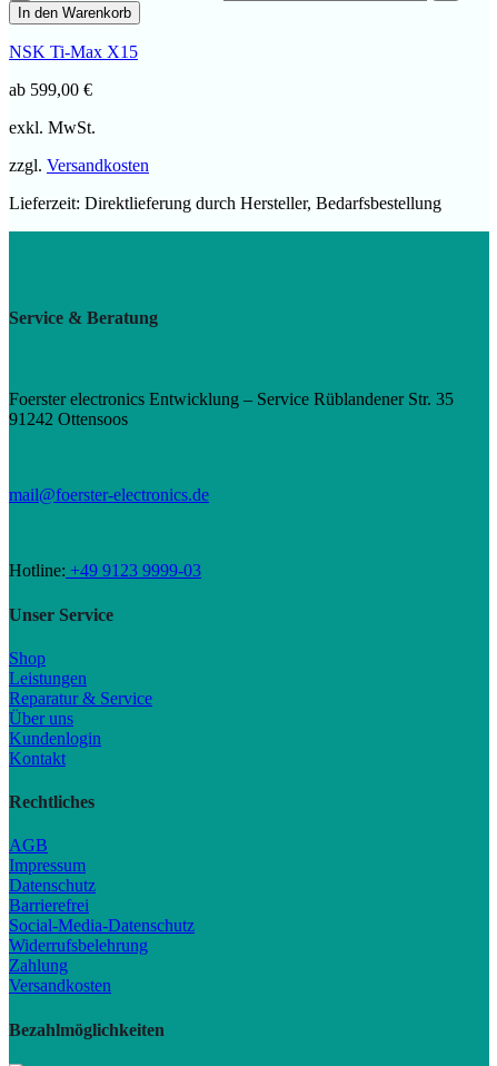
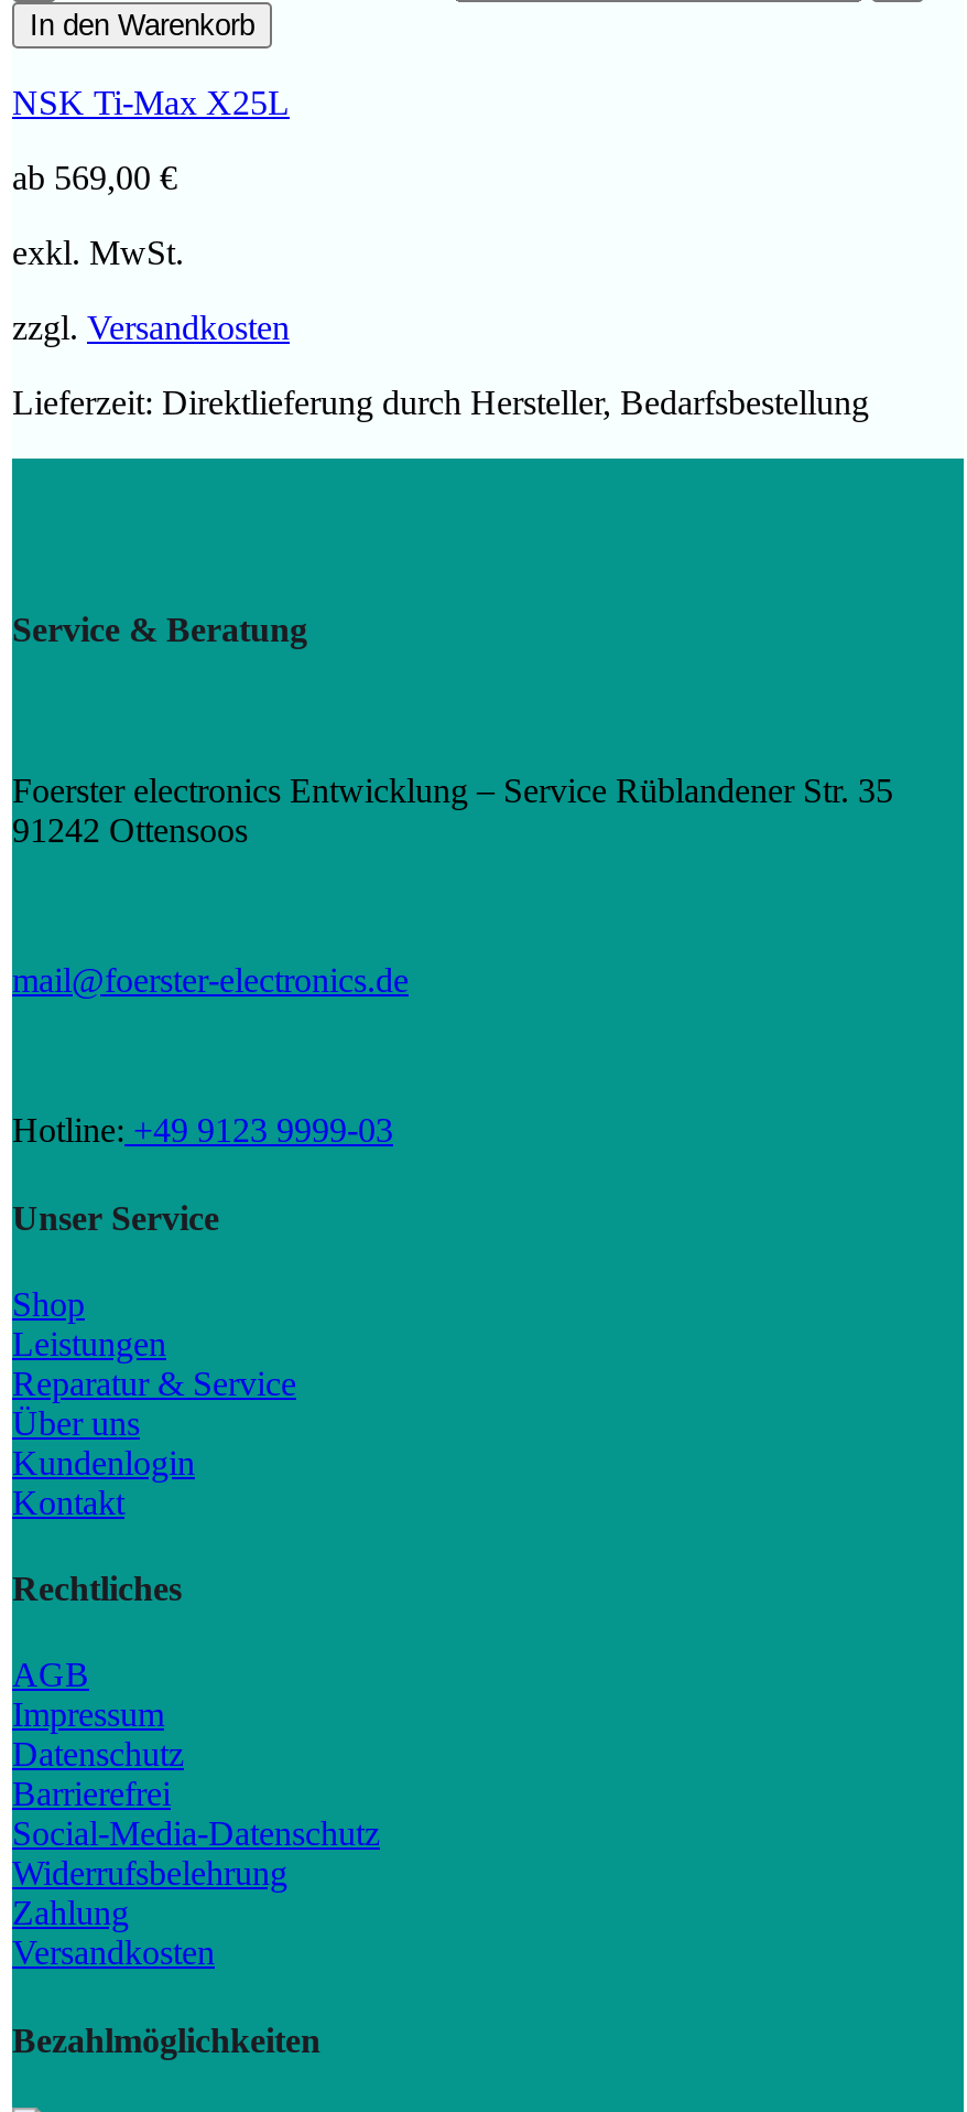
[9,42,138,61] NSK Ti-Max X15 -> [12,83,290,121] NSK Ti-Max X25L
[9,80,92,99] ab 599,00 € -> [12,158,177,196] ab 569,00 €

